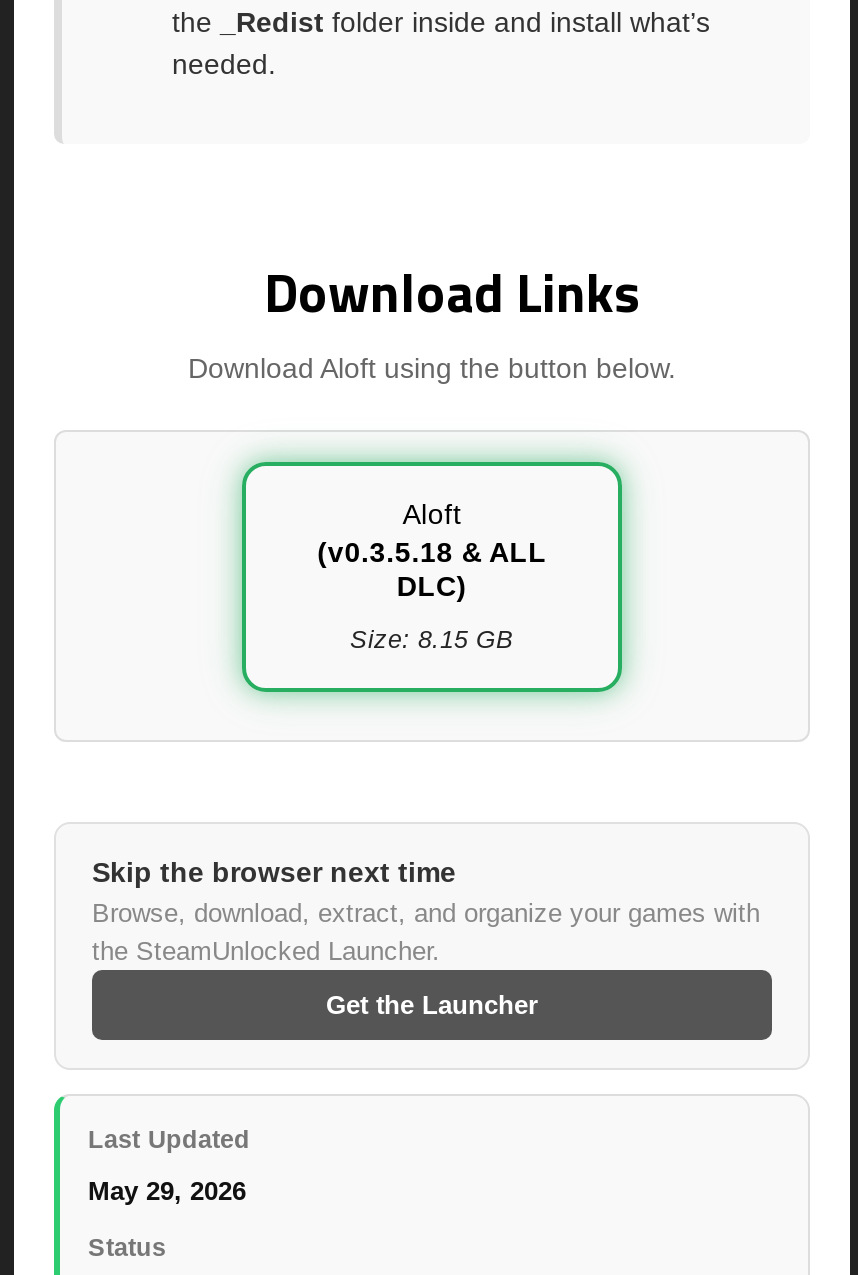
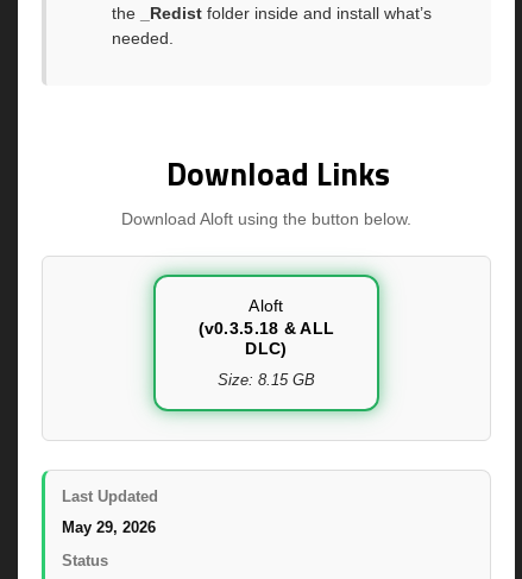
[92,855,760,1019] Skip the browser next time | Browse, download, extract, and organize your games with | the SteamUnlocked Launcher. | Get the Launcher -> none

